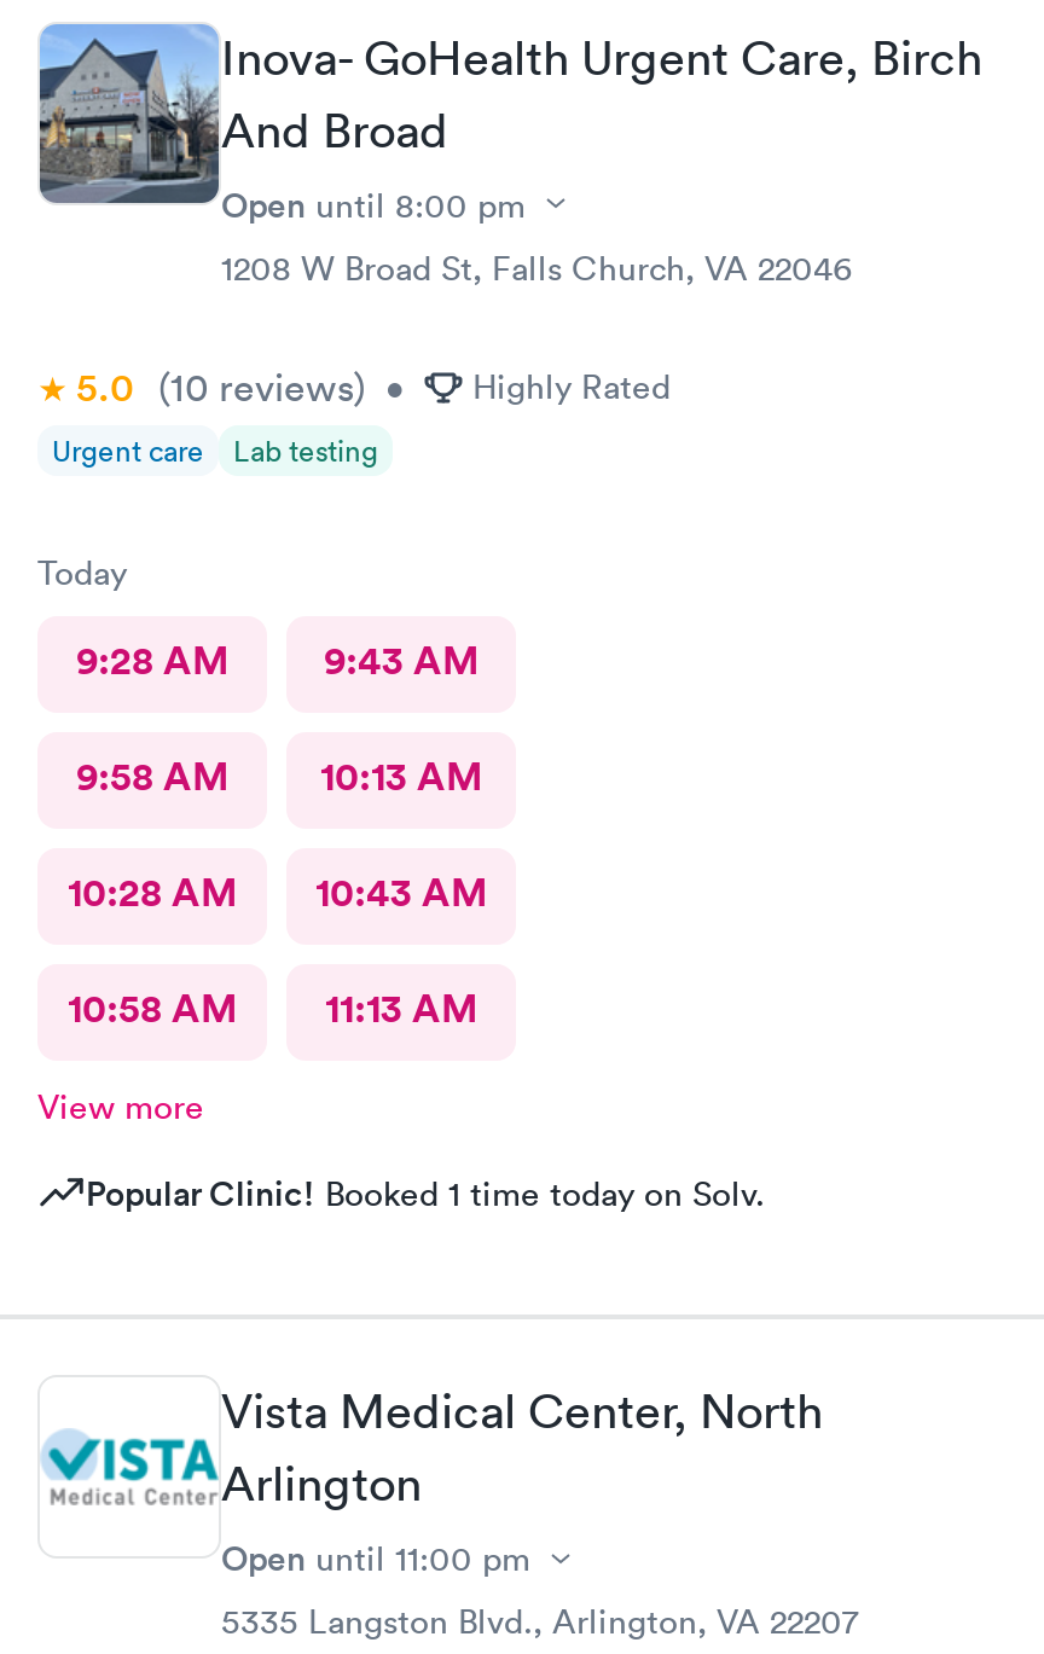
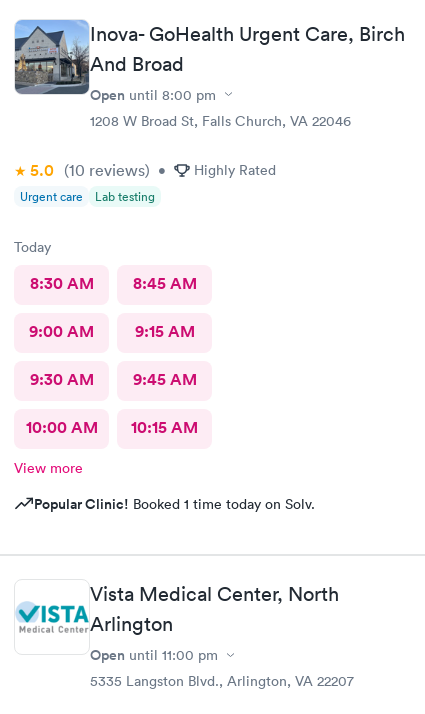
[76,634,228,685] 9:28 AM -> [29,272,93,293] 8:30 AM
[324,634,478,685] 9:43 AM -> [132,272,196,293] 8:45 AM
[76,750,228,801] 9:58 AM -> [29,320,94,341] 9:00 AM
[320,750,482,801] 10:13 AM -> [134,320,194,341] 9:15 AM
[68,866,237,917] 10:28 AM -> [29,368,93,389] 9:30 AM
[315,866,487,917] 10:43 AM -> [132,368,196,389] 9:45 AM
[68,982,237,1033] 10:58 AM -> [25,416,97,437] 10:00 AM
[325,982,477,1033] 11:13 AM -> [131,416,198,437] 10:15 AM

